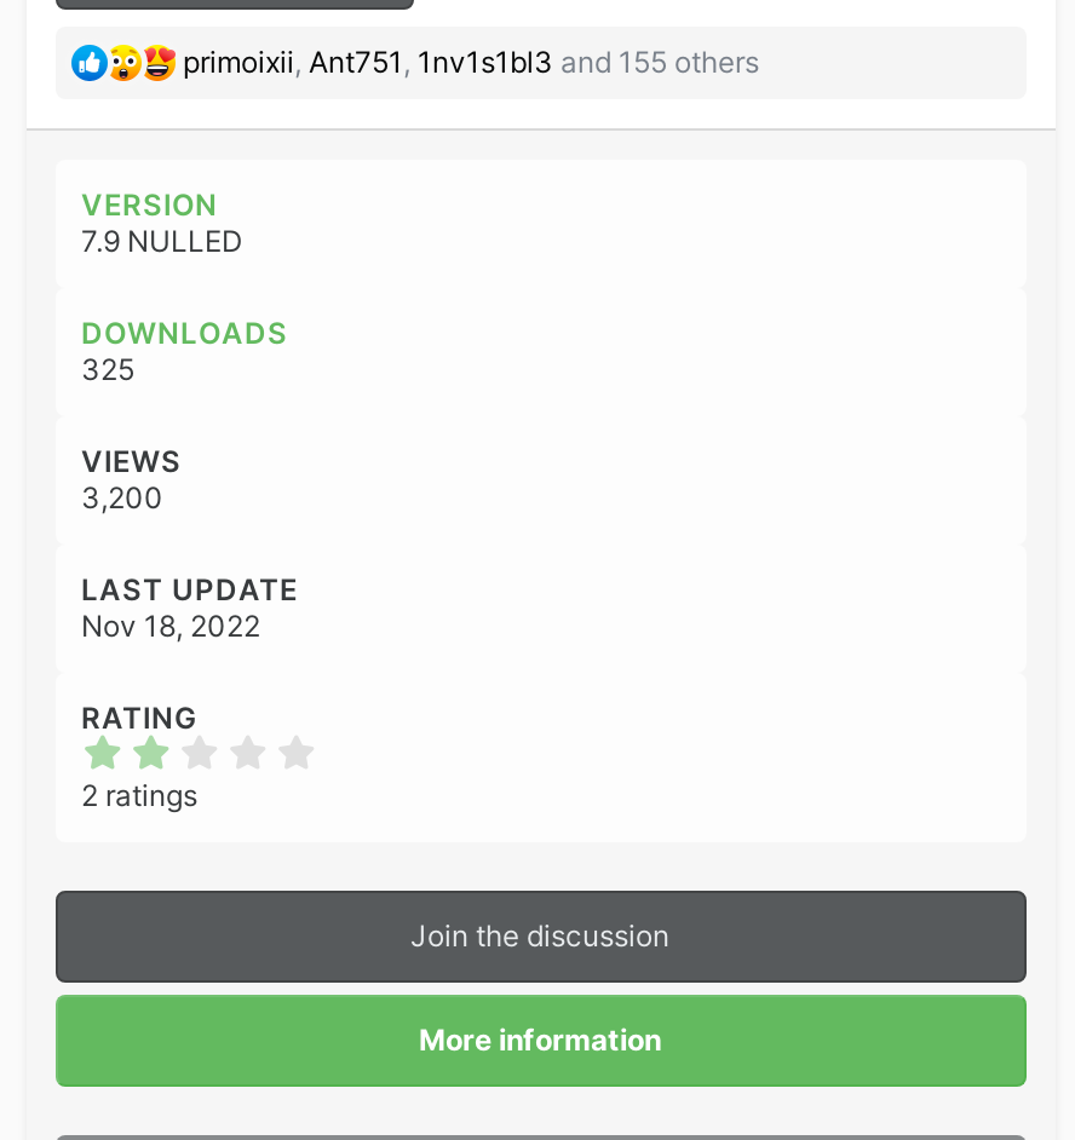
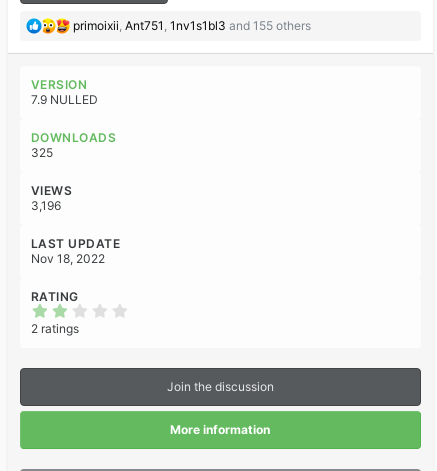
[81,479,163,515] 3,200 -> [30,198,60,213] 3,196

